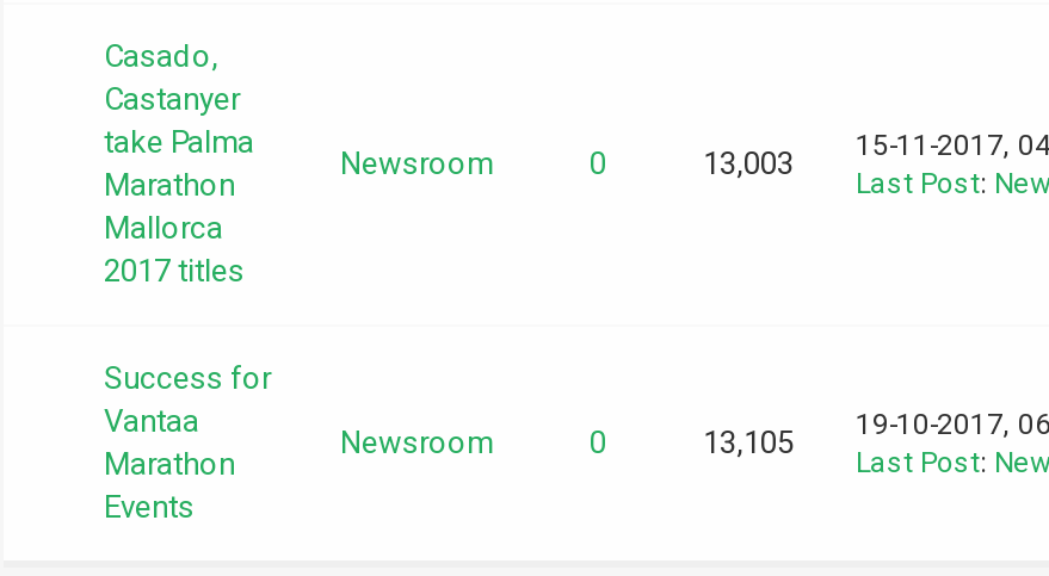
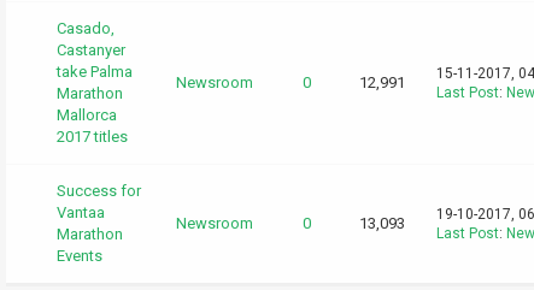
[703,145,794,181] 13,003 -> [359,73,405,91] 12,991
[703,425,794,460] 13,105 -> [359,214,405,232] 13,093

